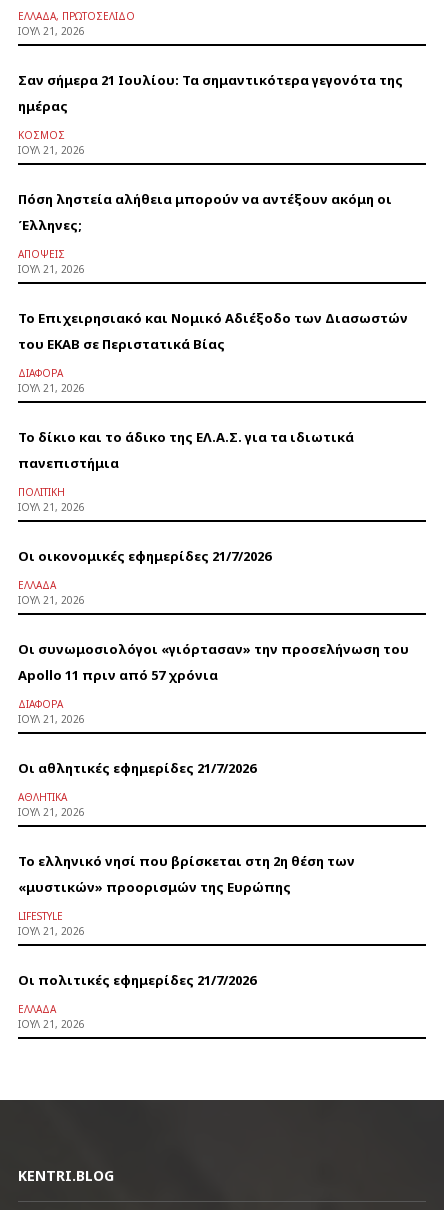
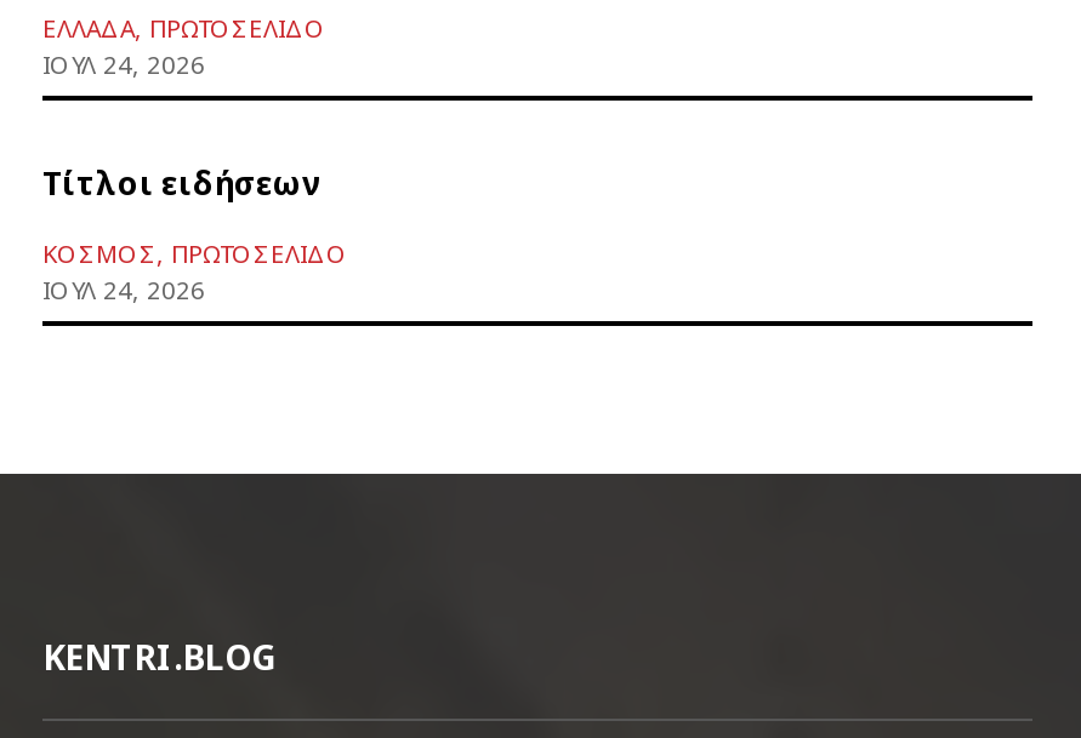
[18,24,409,1031] ΙΟΎΛ 21, 2026 | Σαν σήμερα 21 Ιουλίου: Τα σημαντικότερα γεγονότα της | ημέρας | ΚΌΣΜΟΣ | ΙΟΎΛ 21, 2026 | Πόση ληστεία αλήθεια μπορούν να αντέξουν ακόμη οι | Έλληνες; | ΑΠΌΨΕΙΣ | ΙΟΎΛ 21, 2026 | Το Επιχειρησιακό και Νομικό Αδιέξοδο των Διασωστών | του ΕΚΑΒ σε Περιστατικά Βίας | ΔΙΆΦΟΡΑ | ΙΟΎΛ 21, 2026 | Το δίκιο και το άδικο της ΕΛ.Α.Σ. για τα ιδιωτικά | πανεπιστήμια | ΠΟΛΙΤΙΚΉ | ΙΟΎΛ 21, 2026 | Οι οικονομικές εφημερίδες 21/7/2026 | ΕΛΛΆΔΑ | ΙΟΎΛ 21, 2026 | Οι συνωμοσιολόγοι «γιόρτασαν» την προσελήνωση του | Apollo 11 πριν από 57 χρόνια | ΔΙΆΦΟΡΑ | ΙΟΎΛ 21, 2026 | Οι αθλητικές εφημερίδες 21/7/2026 | ΑΘΛΗΤΙΚΆ | ΙΟΎΛ 21, 2026 | Το ελληνικό νησί που βρίσκεται στη 2η θέση των | «μυστικών» προορισμών της Ευρώπης | LIFESTYLE | ΙΟΎΛ 21, 2026 | Οι πολιτικές εφημερίδες 21/7/2026 | ΕΛΛΆΔΑ | ΙΟΎΛ 21, 2026 -> [42,48,348,307] ΙΟΎΛ 24, 2026 | Τίτλοι ειδήσεων | ΚΌΣΜΟΣ, ΠΡΩΤΟΣΈΛΙΔΟ | ΙΟΎΛ 24, 2026

